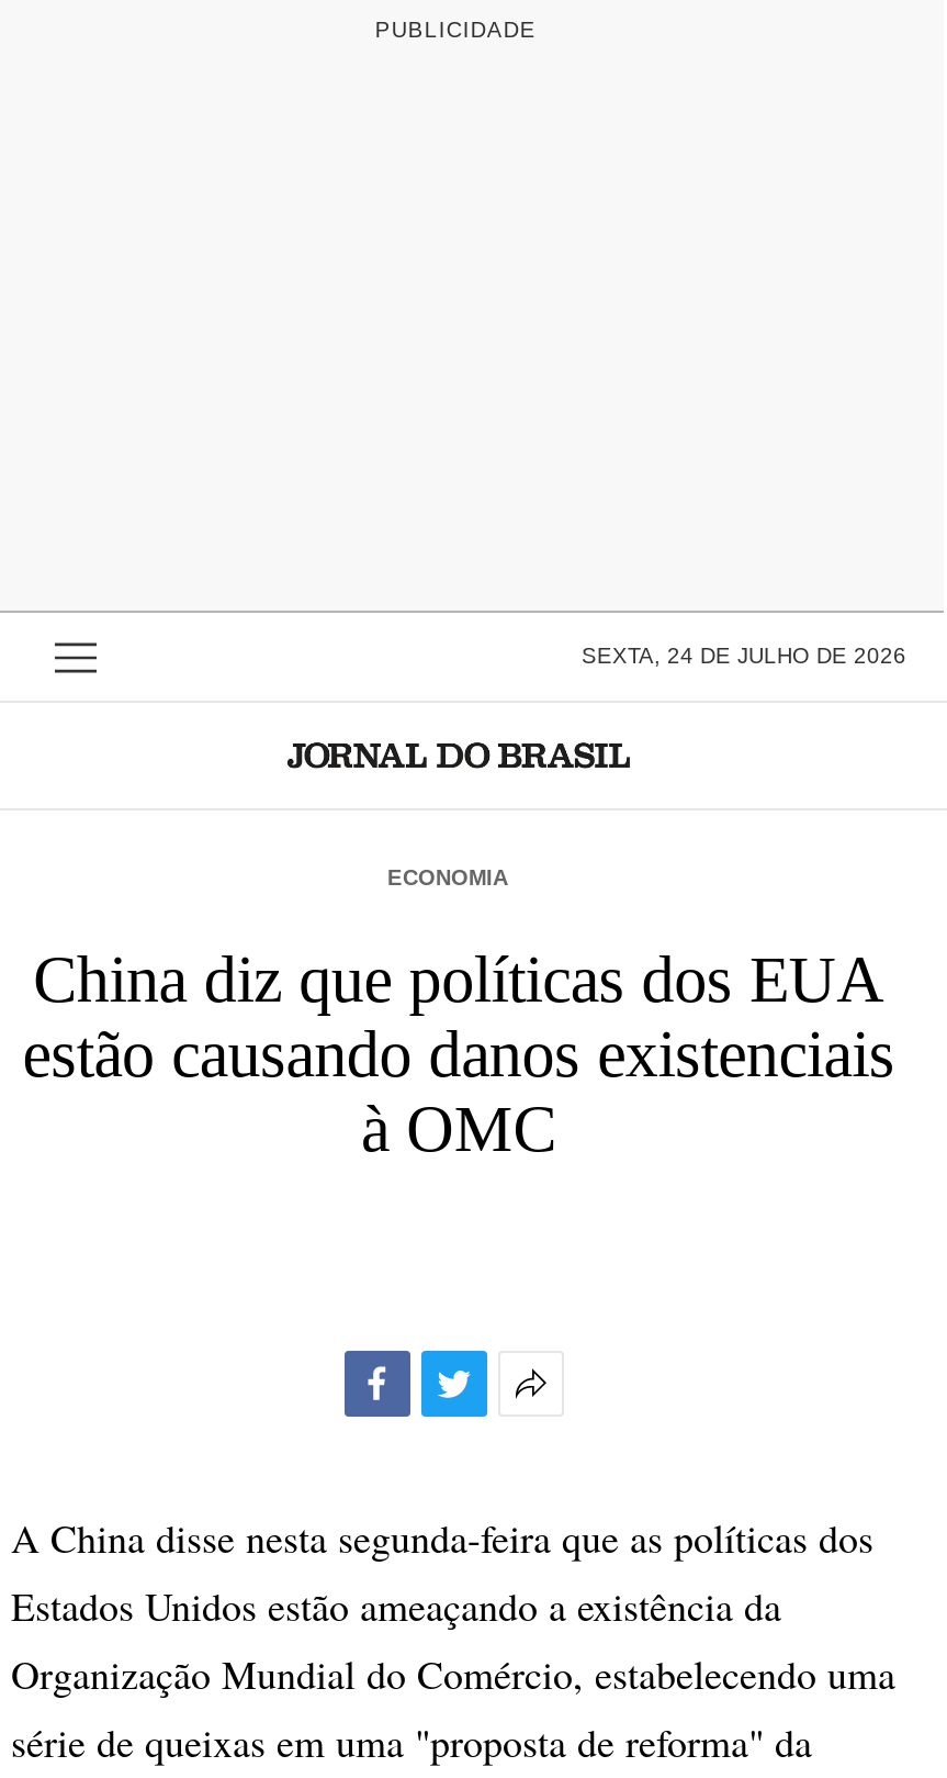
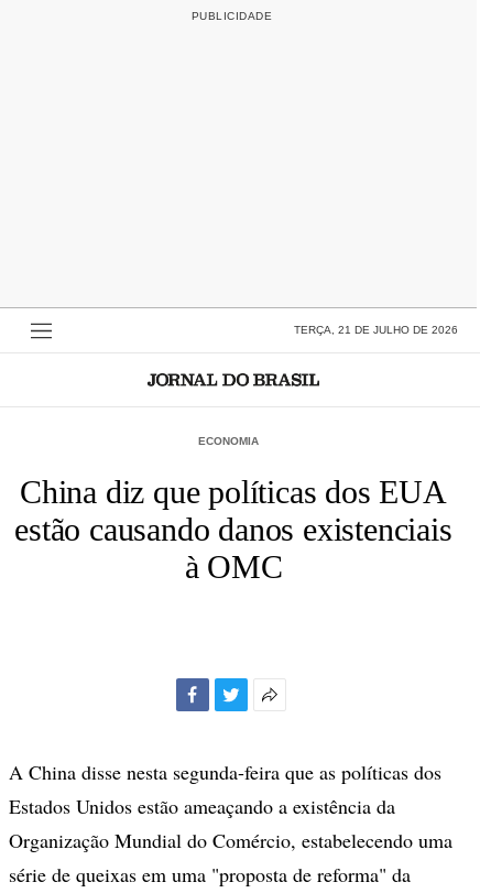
[582,644,906,668] SEXTA, 24 DE JULHO DE 2026 -> [294,324,458,336] TERÇA, 21 DE JULHO DE 2026

